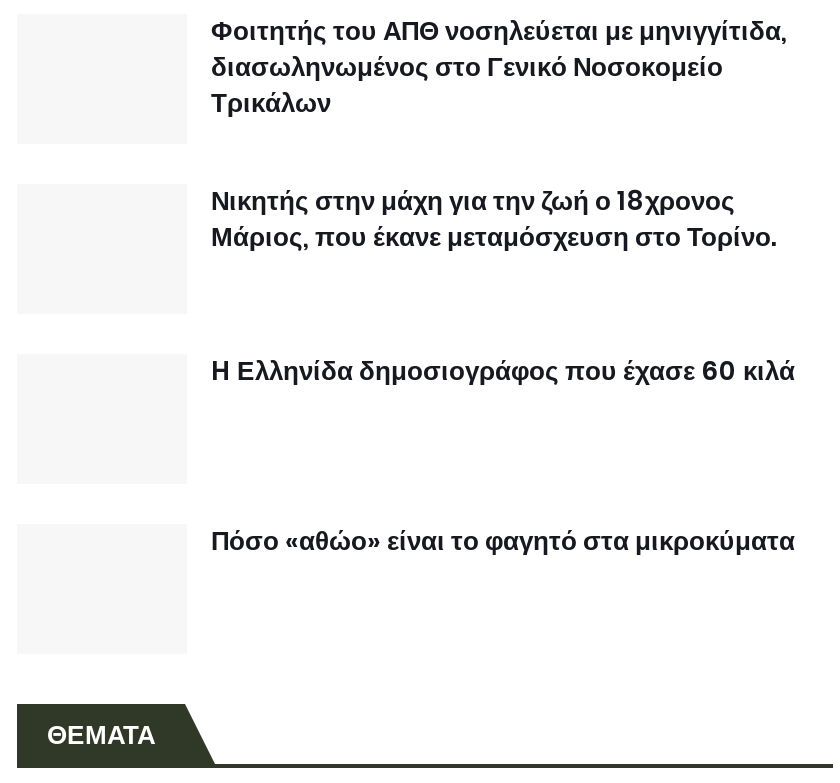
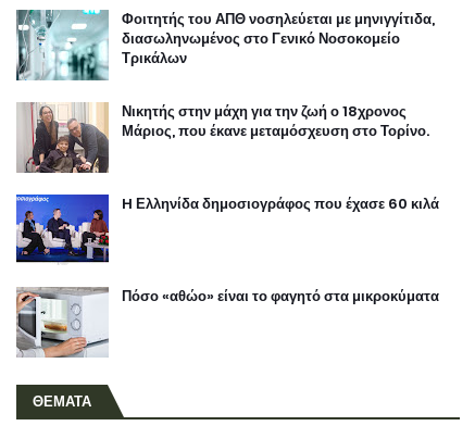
none -> [15,9,110,82] [image]
none -> [16,102,110,174] [image]
none -> [15,193,110,264] [image]
none -> [15,286,110,359] [image]

